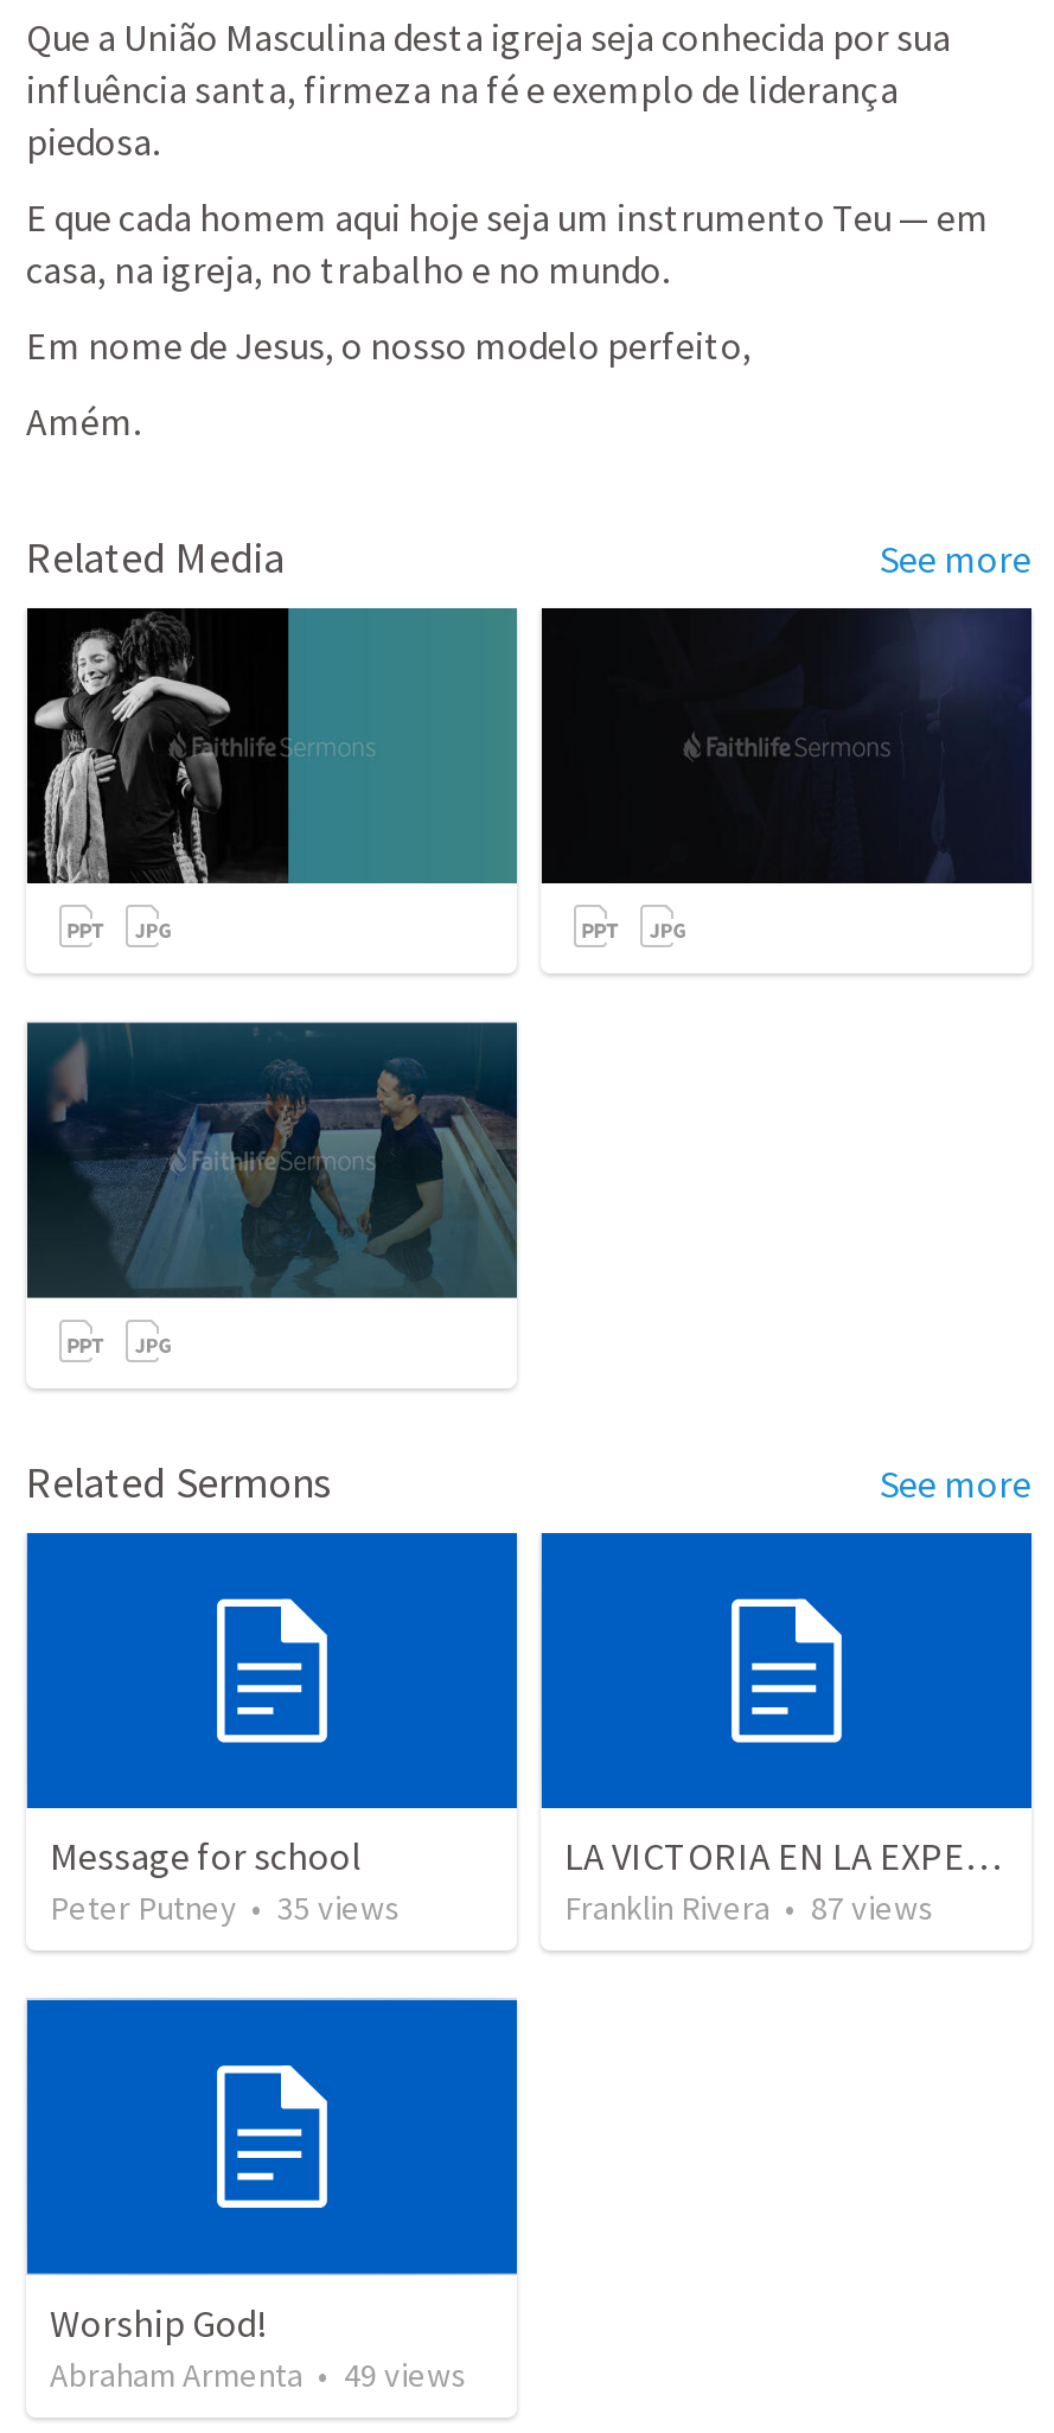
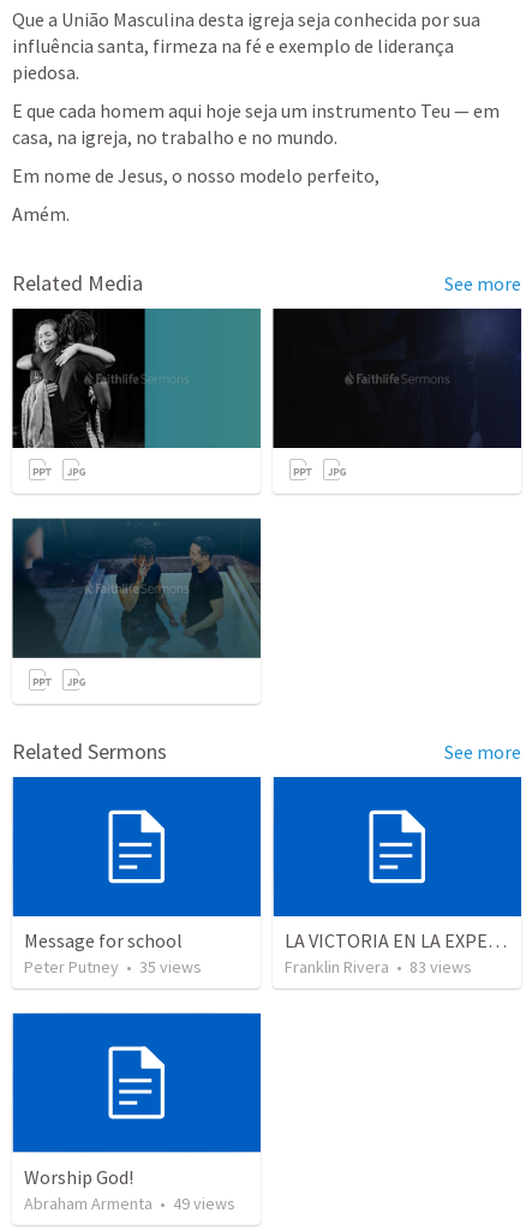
[564,1887,934,1930] Franklin Rivera • 87 views -> [285,956,472,978] Franklin Rivera • 83 views

